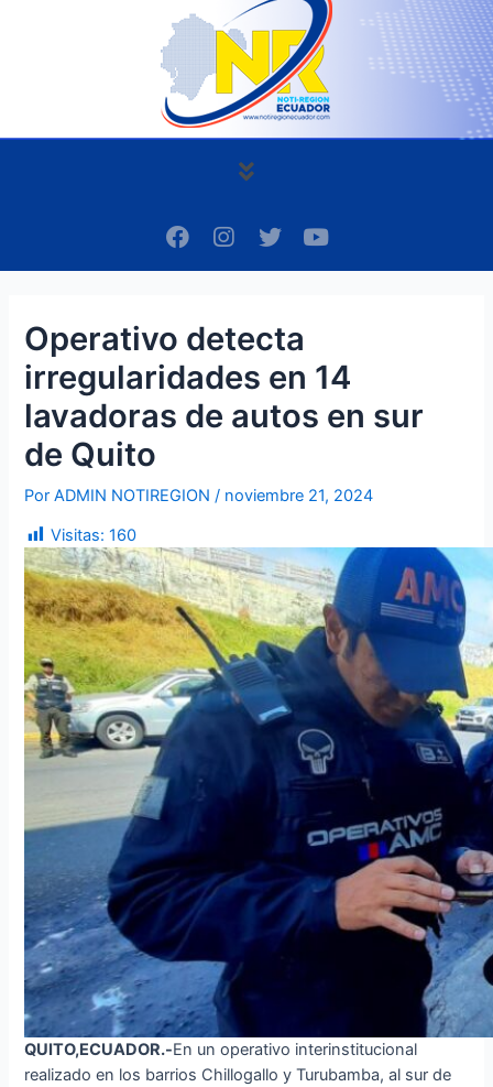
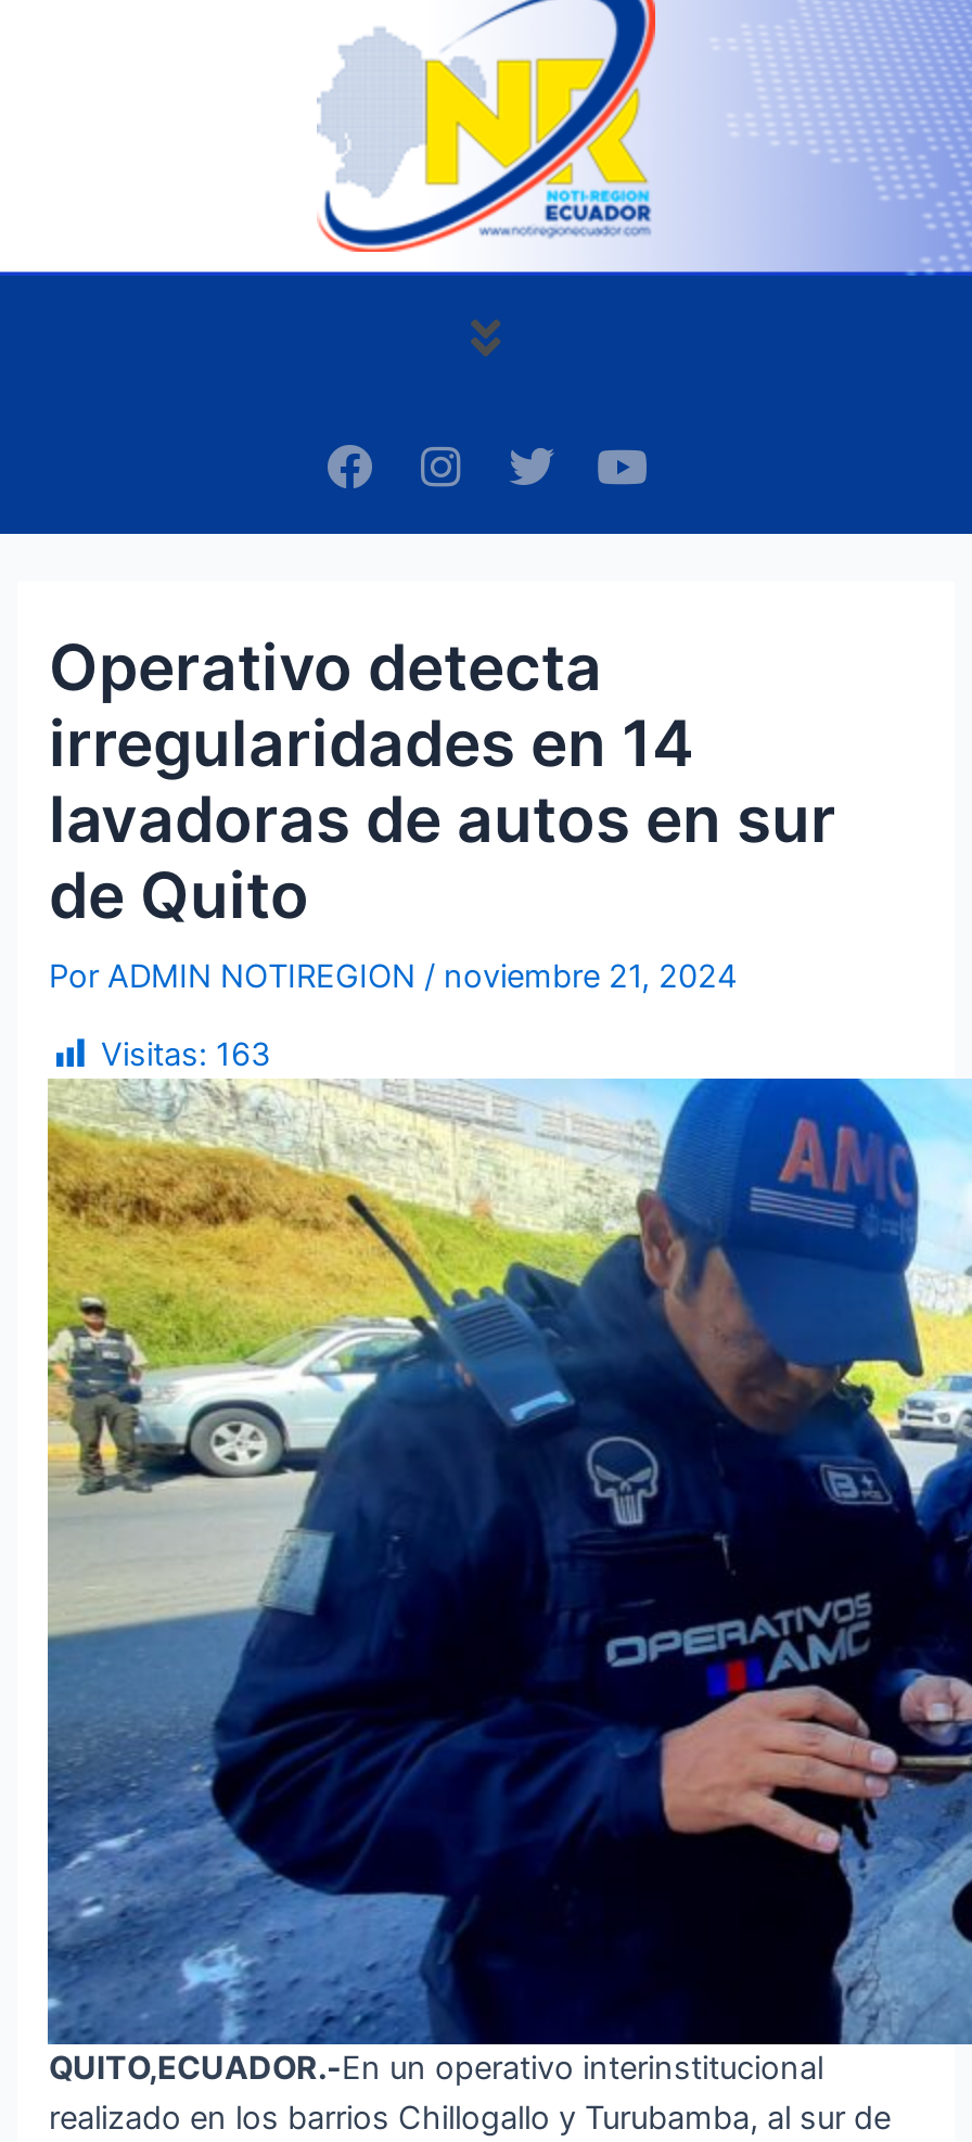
[51,525,137,545] Visitas: 160 -> [101,1035,270,1074] Visitas: 163

